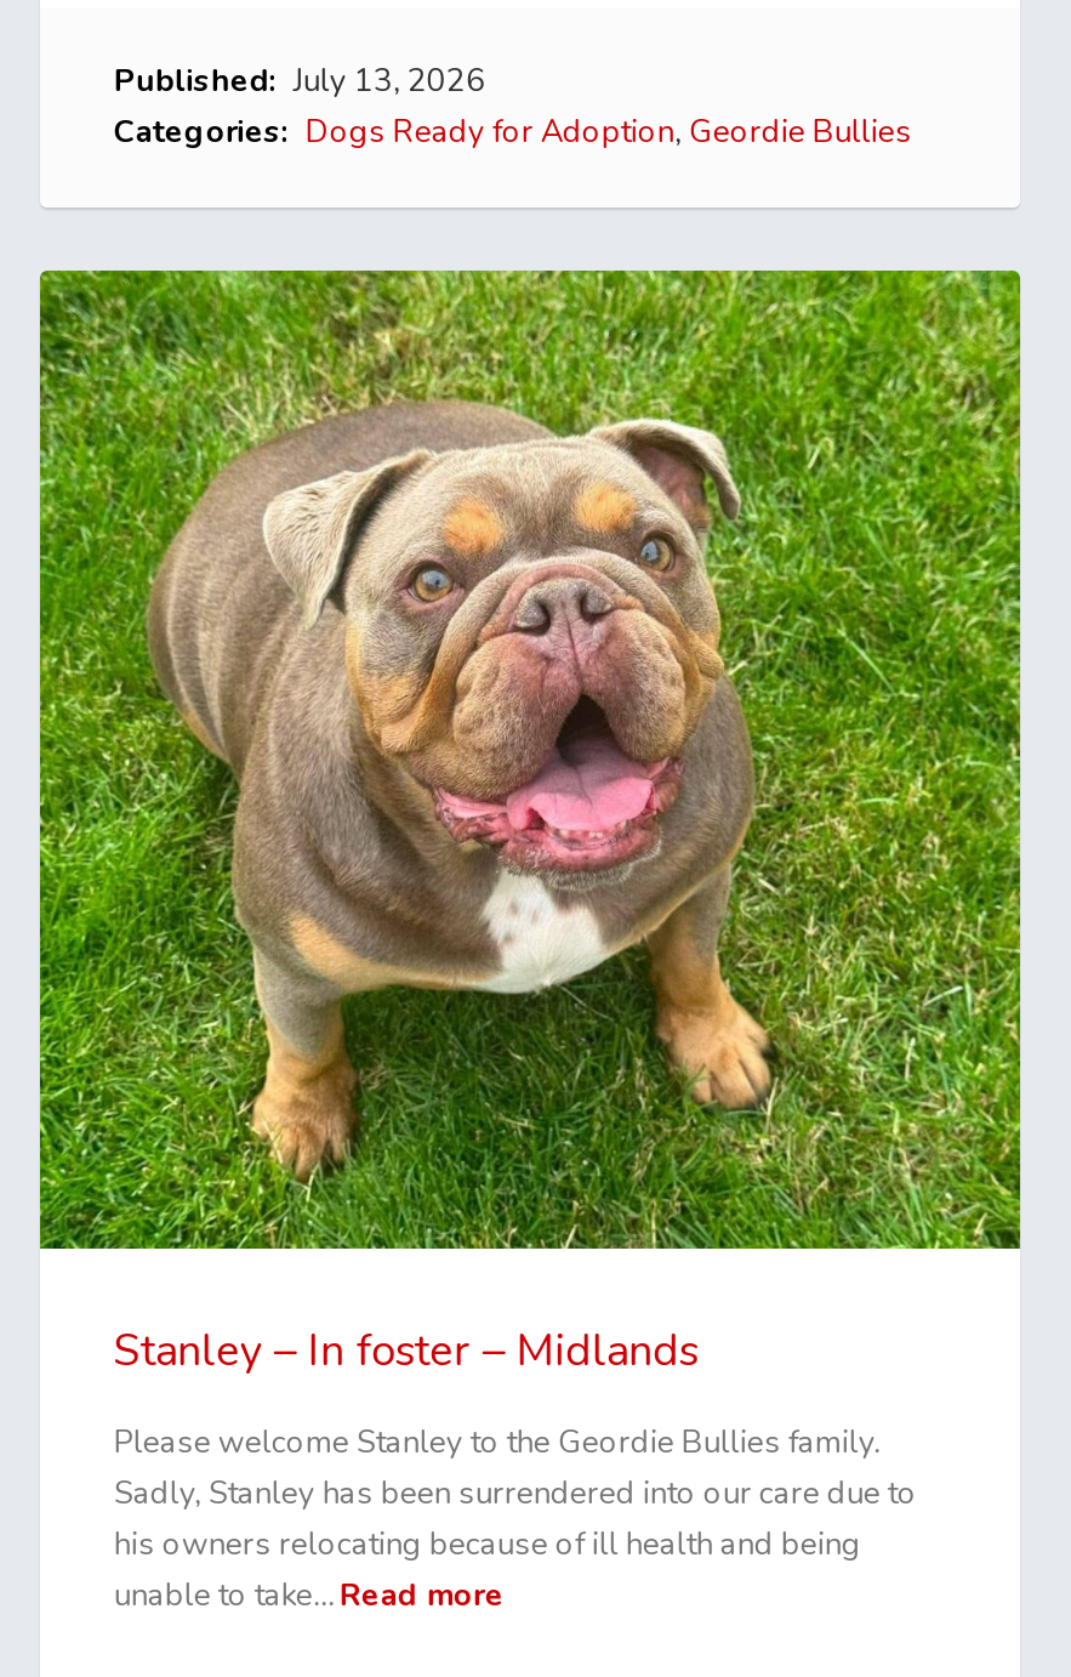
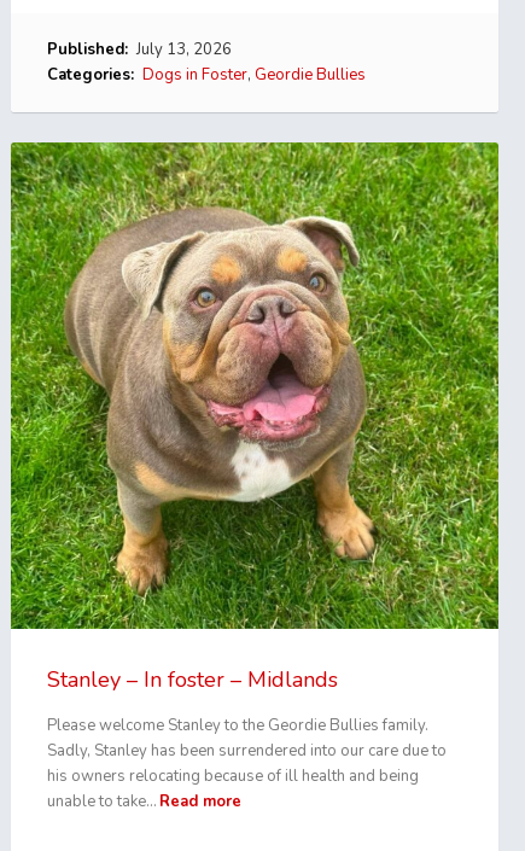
[114,111,912,155] Categories: Dogs Ready for Adoption, Geordie Bullies -> [48,64,366,86] Categories: Dogs in Foster, Geordie Bullies

